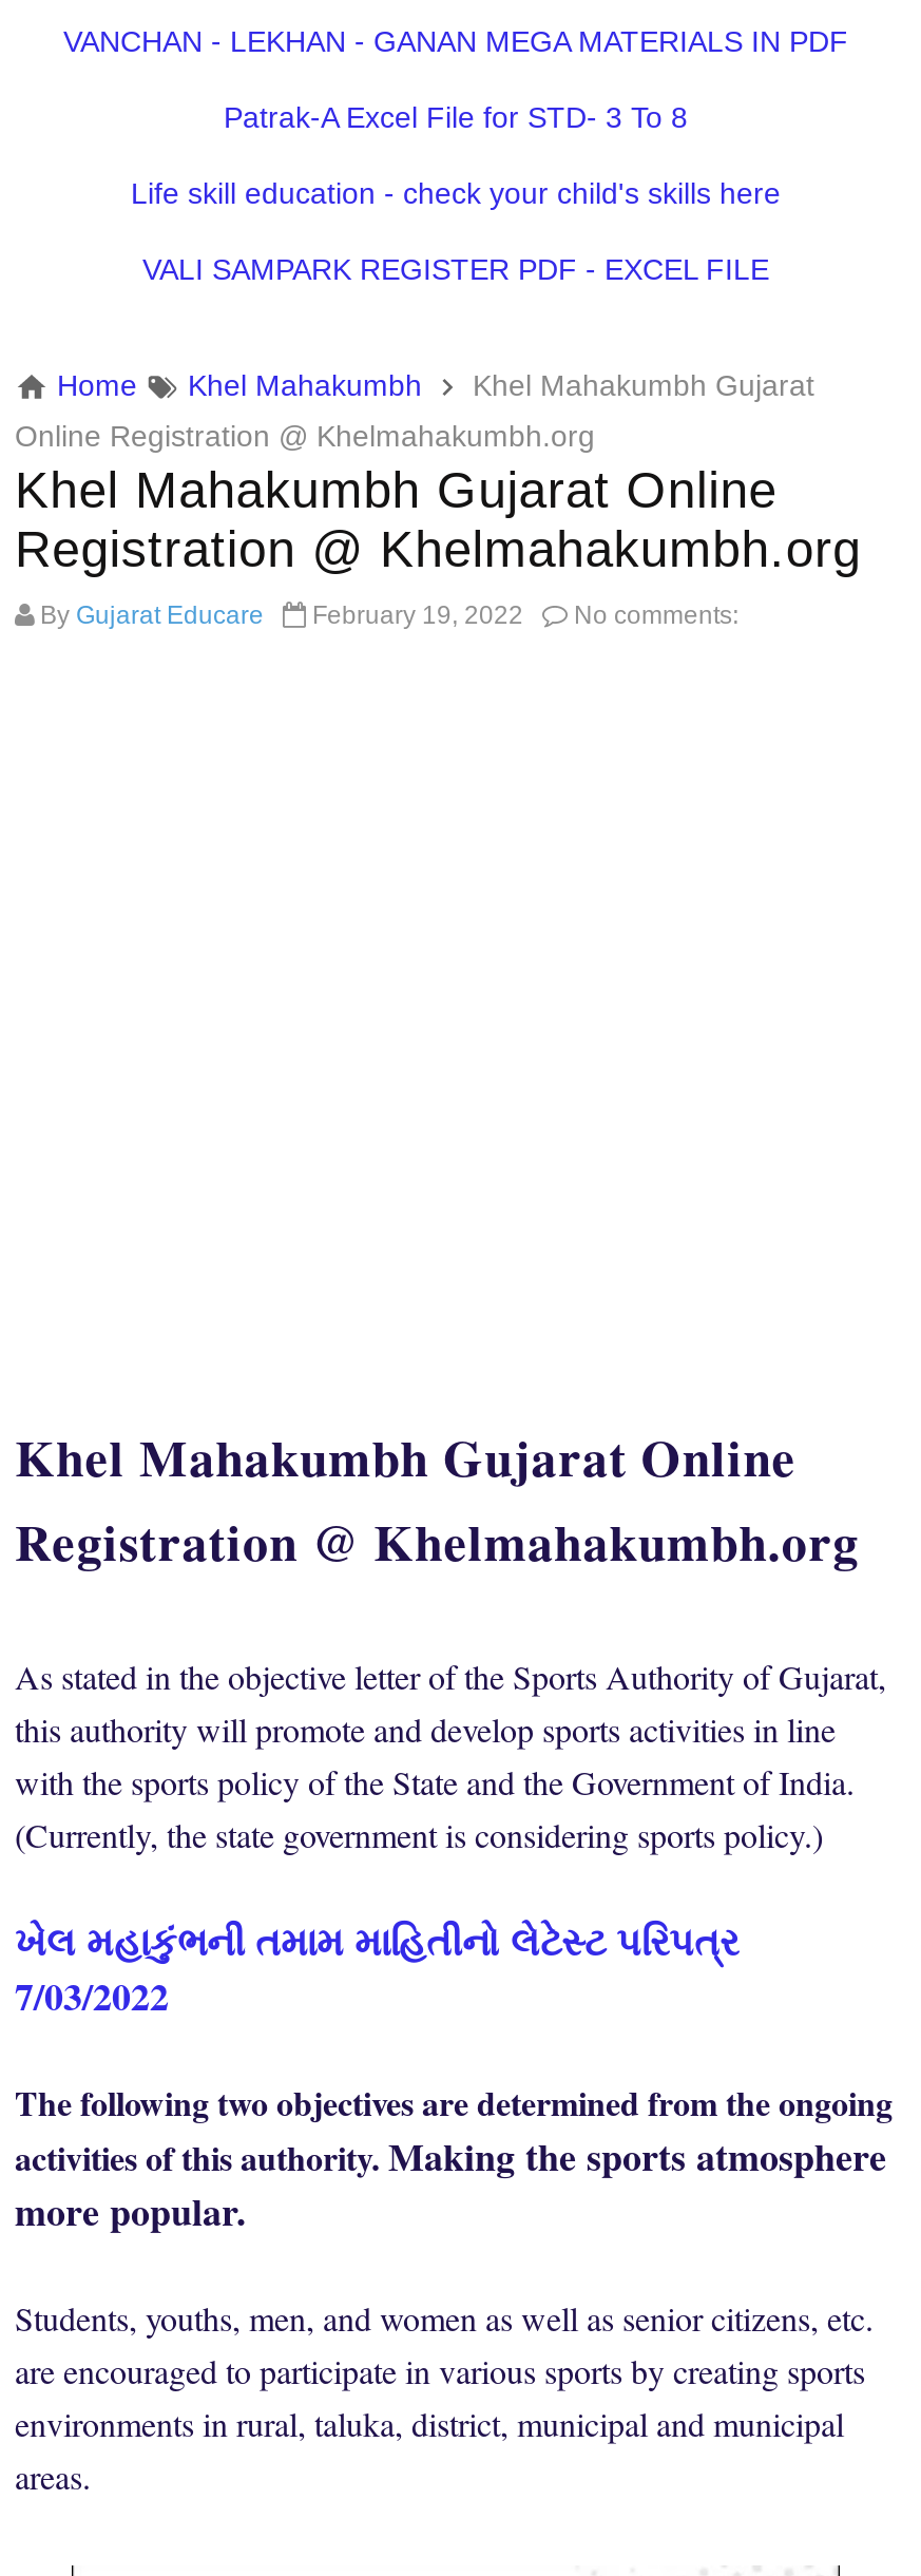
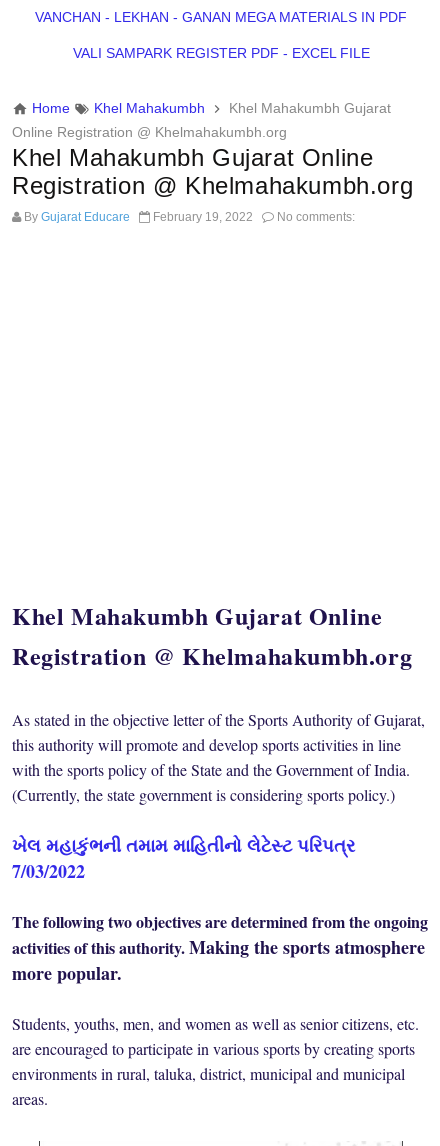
[131,100,781,210] Patrak-A Excel File for STD- 3 To 8 | Life skill education - check your child's skills here -> none

